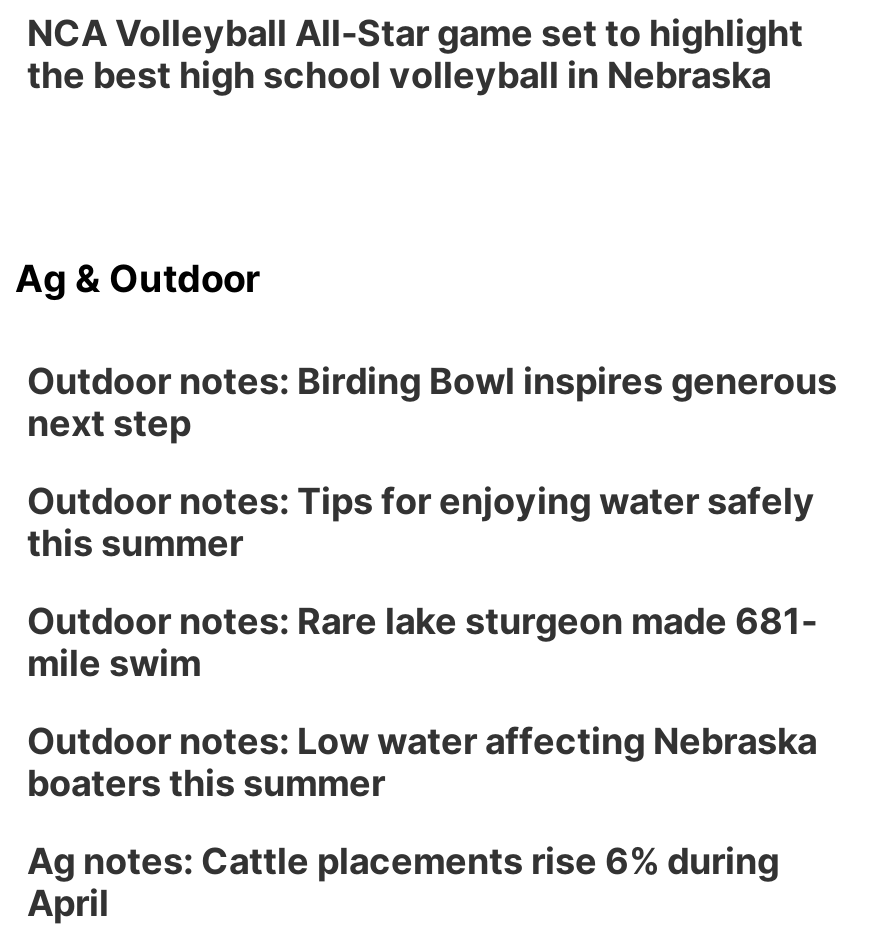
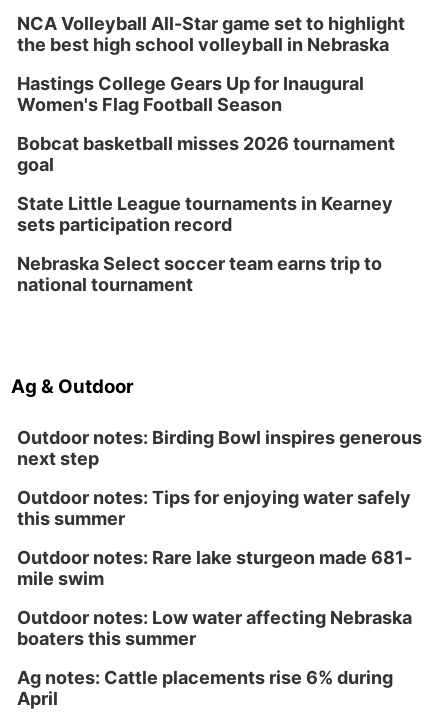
none -> [17,73,395,295] Hastings College Gears Up for Inaugural | Women's Flag Football Season | Bobcat basketball misses 2026 tournament | goal | State Little League tournaments in Kearney | sets participation record | Nebraska Select soccer team earns trip to | national tournament

